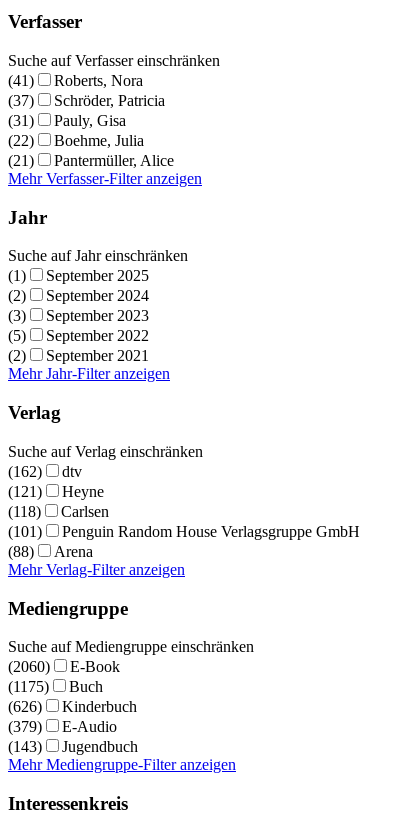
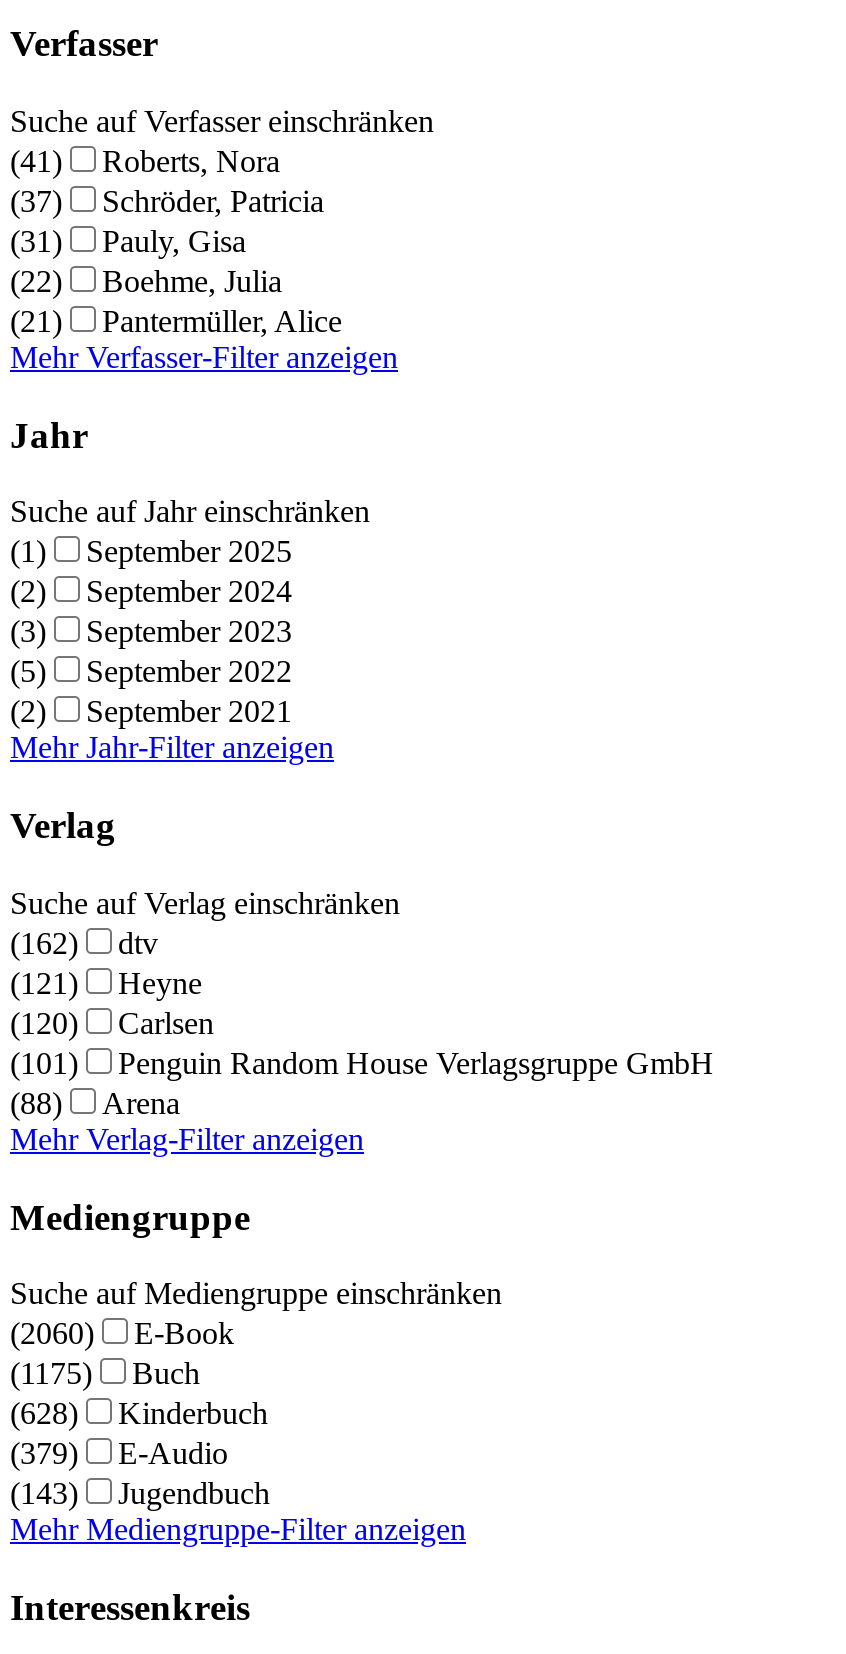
[8,503,109,520] (118) Carlsen -> [10,1006,214,1040] (120) Carlsen
[8,698,137,715] (626) Kinderbuch -> [10,1397,268,1431] (628) Kinderbuch

